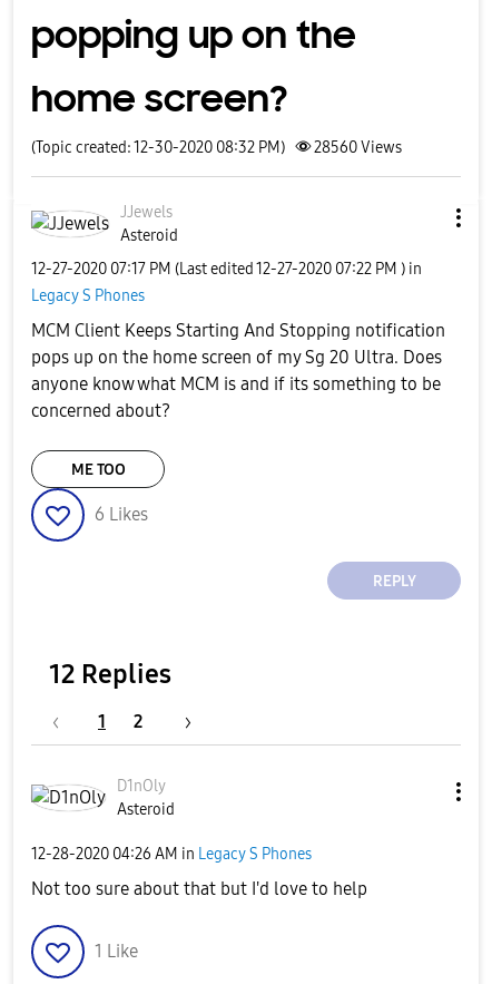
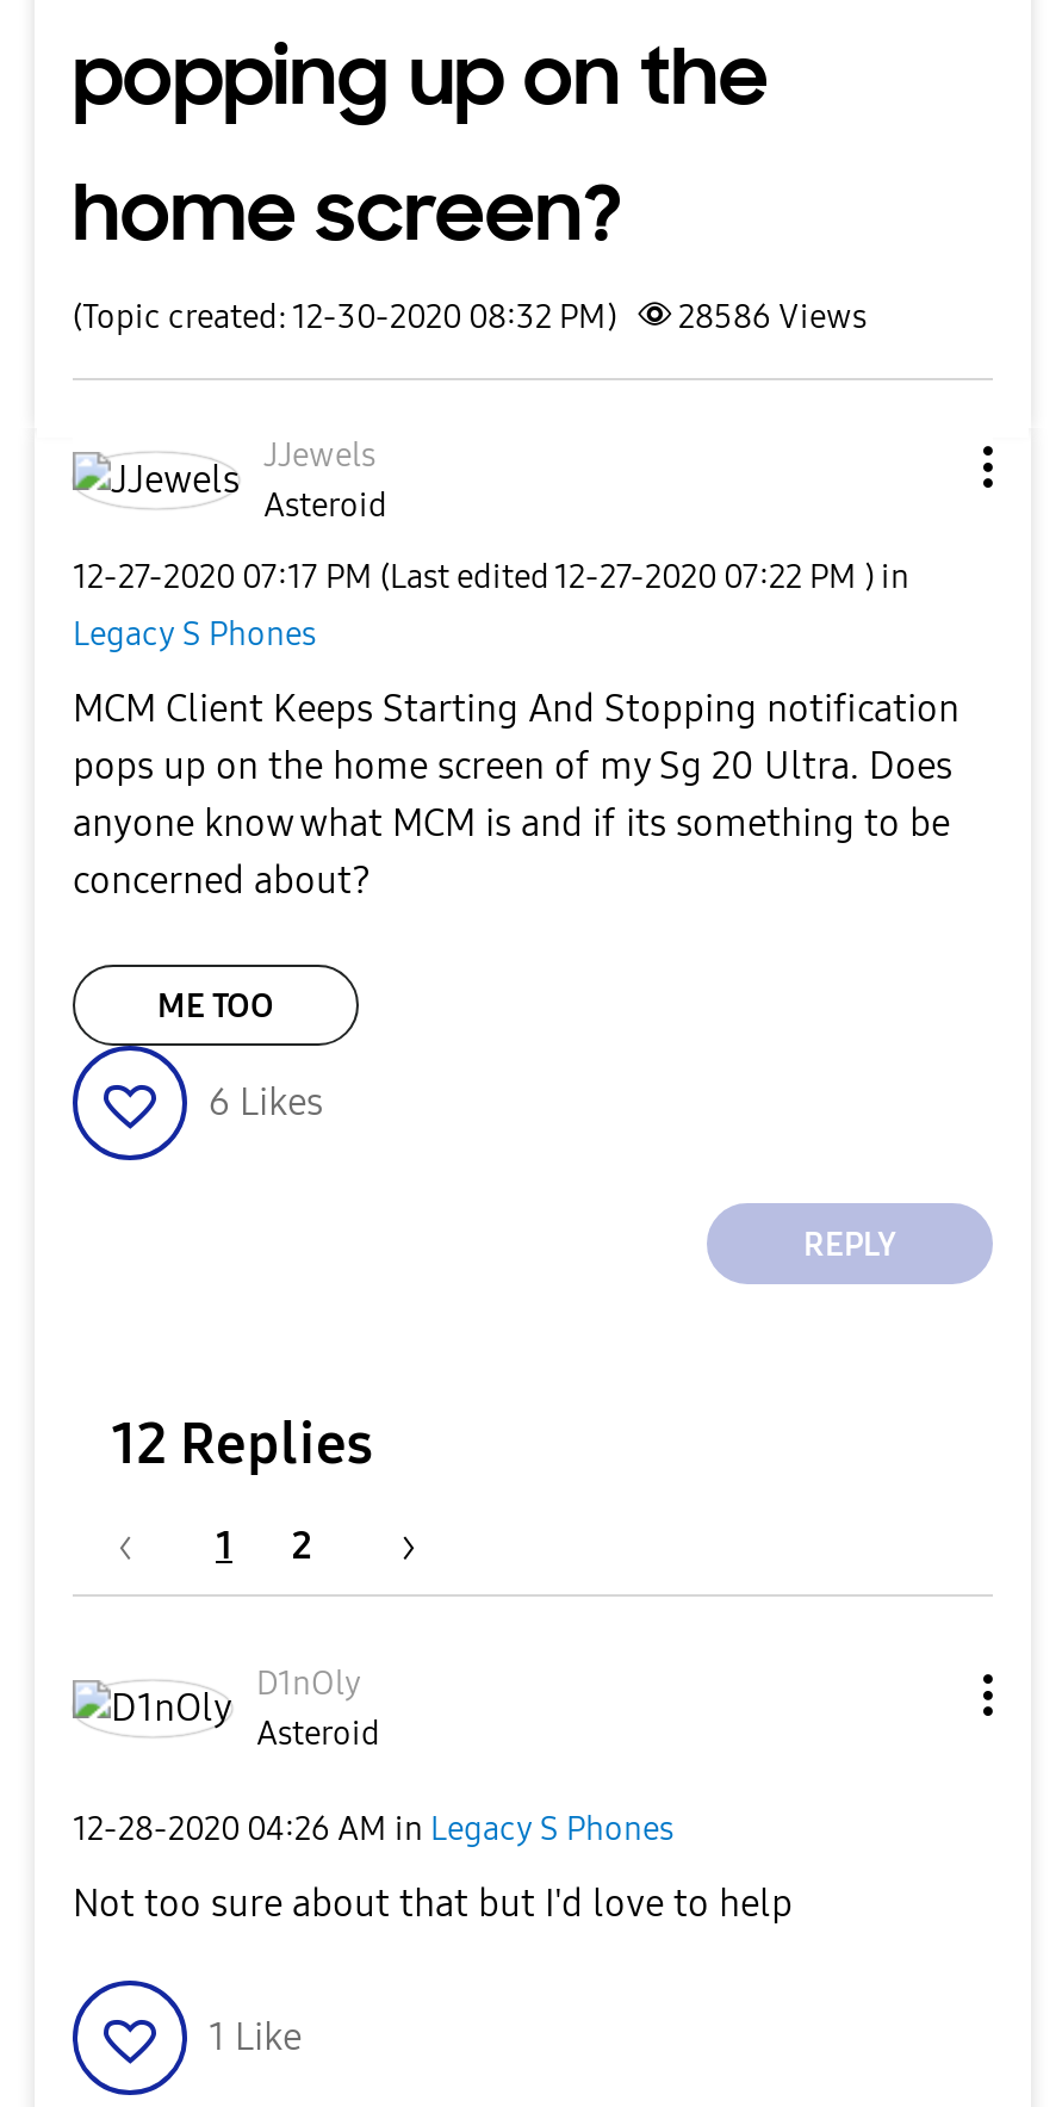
[31,138,402,157] (Topic created: 12-30-2020 08:32 PM) 28560 Views -> [73,297,867,337] (Topic created: 12-30-2020 08:32 PM) 28586 Views

